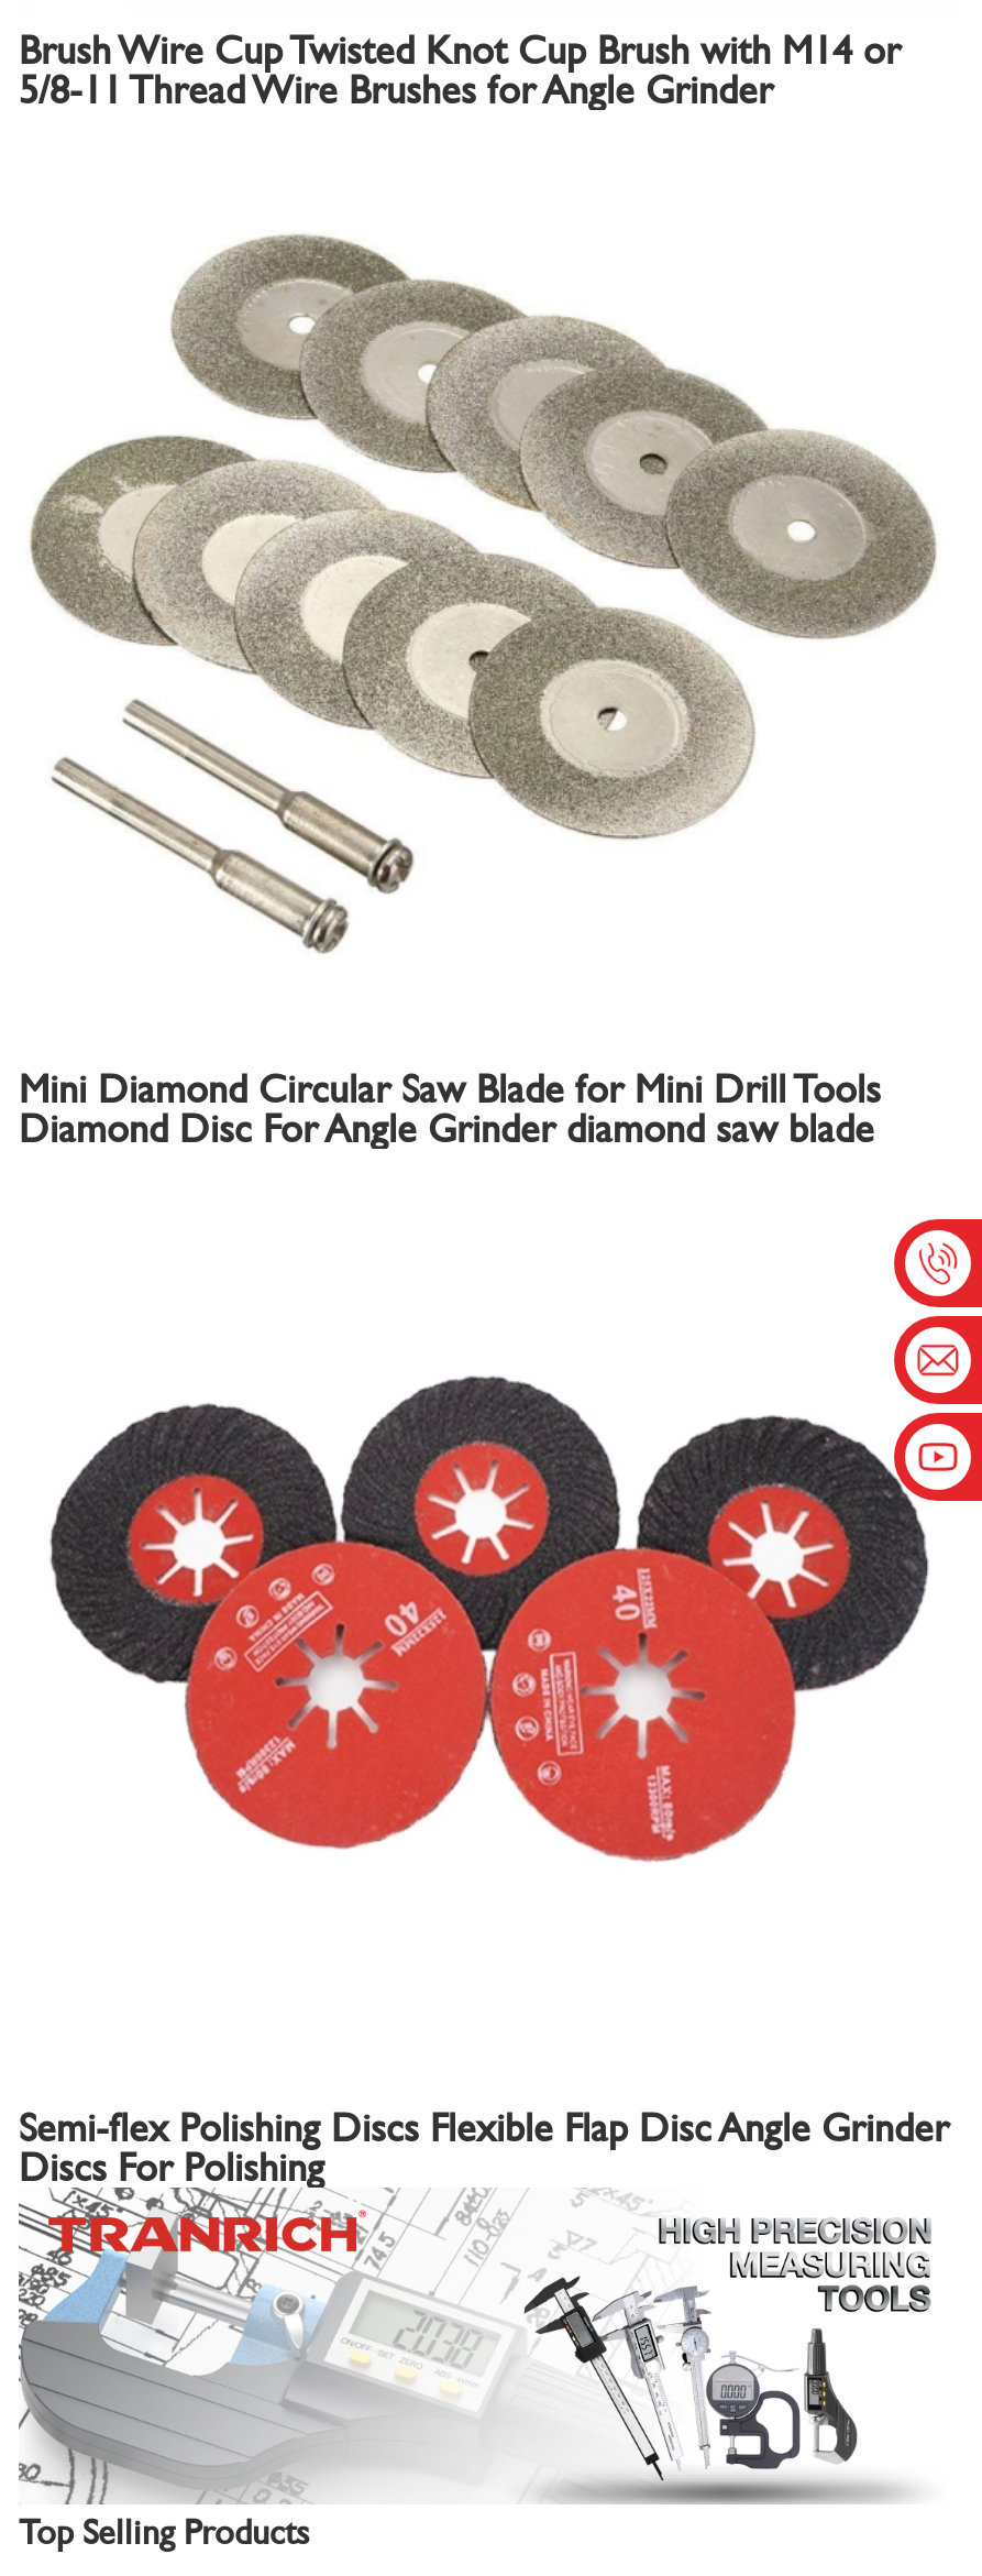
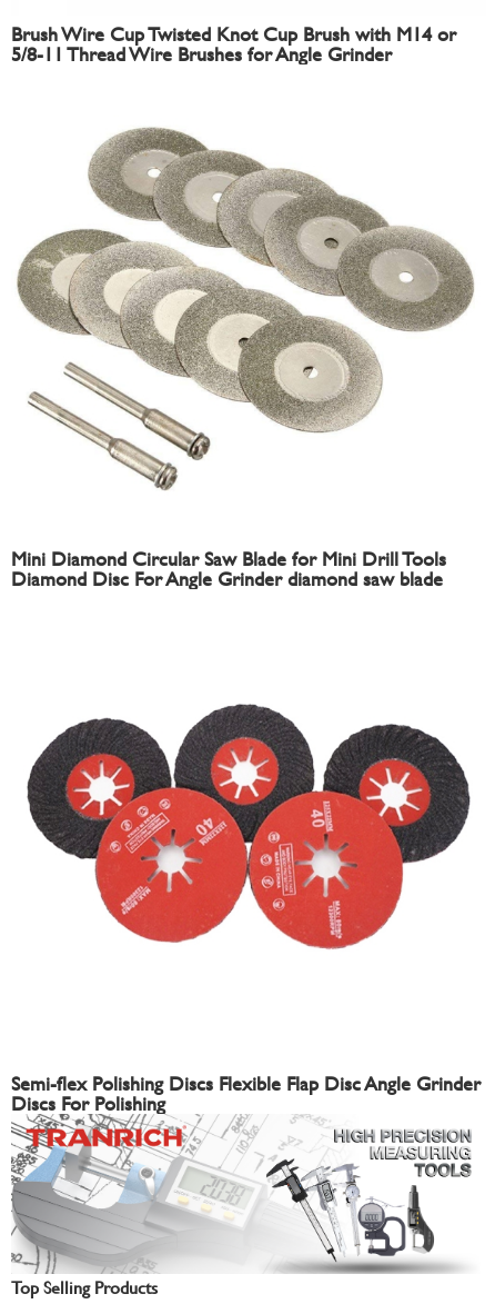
[892,1217,975,1503] [image] -> none

